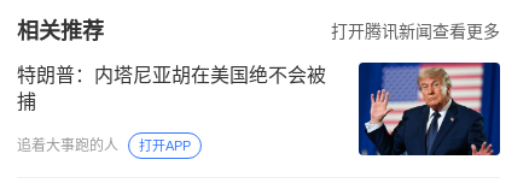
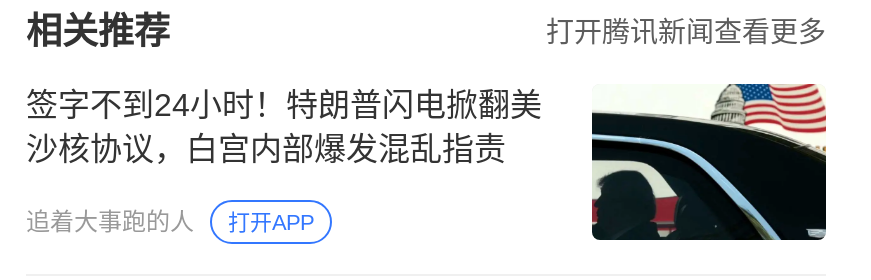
[17,61,501,157] [image] | 特朗普：内塔尼亚胡在美国绝不会被 | 捕 -> [26,81,828,243] [image] | 签字不到24小时！特朗普闪电掀翻美 | 沙核协议，白宫内部爆发混乱指责

